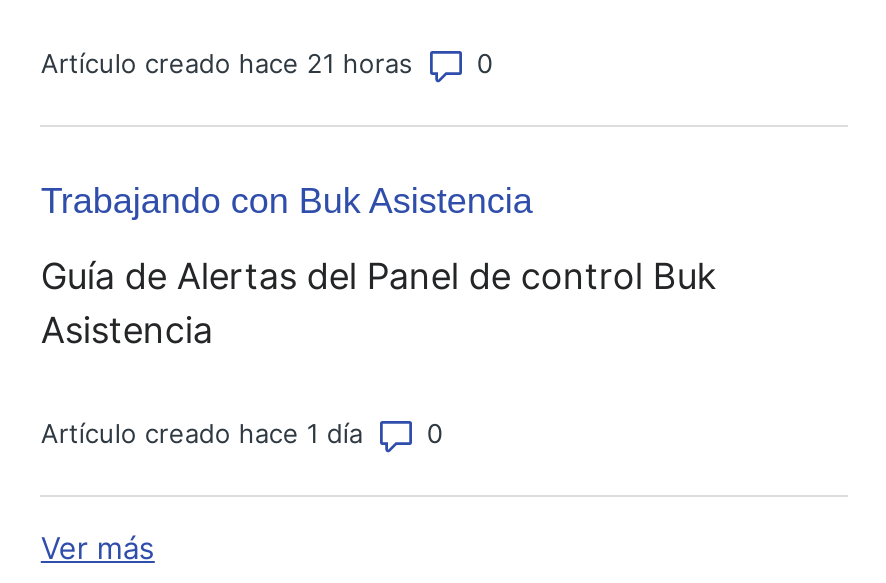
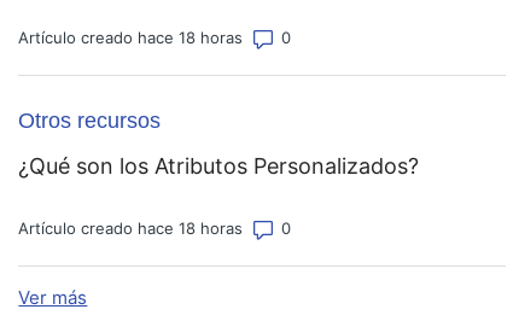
[41,48,413,80] Artículo creado hace 21 horas -> [19,28,243,48] Artículo creado hace 18 horas
[41,182,533,222] Trabajando con Buk Asistencia -> [19,109,161,133] Otros recursos
[41,256,717,352] Guía de Alertas del Panel de control Buk | Asistencia -> [19,154,419,179] ¿Qué son los Atributos Personalizados?
[41,418,363,450] Artículo creado hace 1 día -> [19,219,243,238] Artículo creado hace 18 horas

